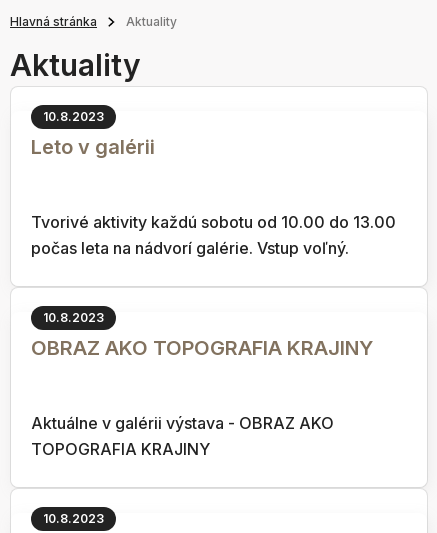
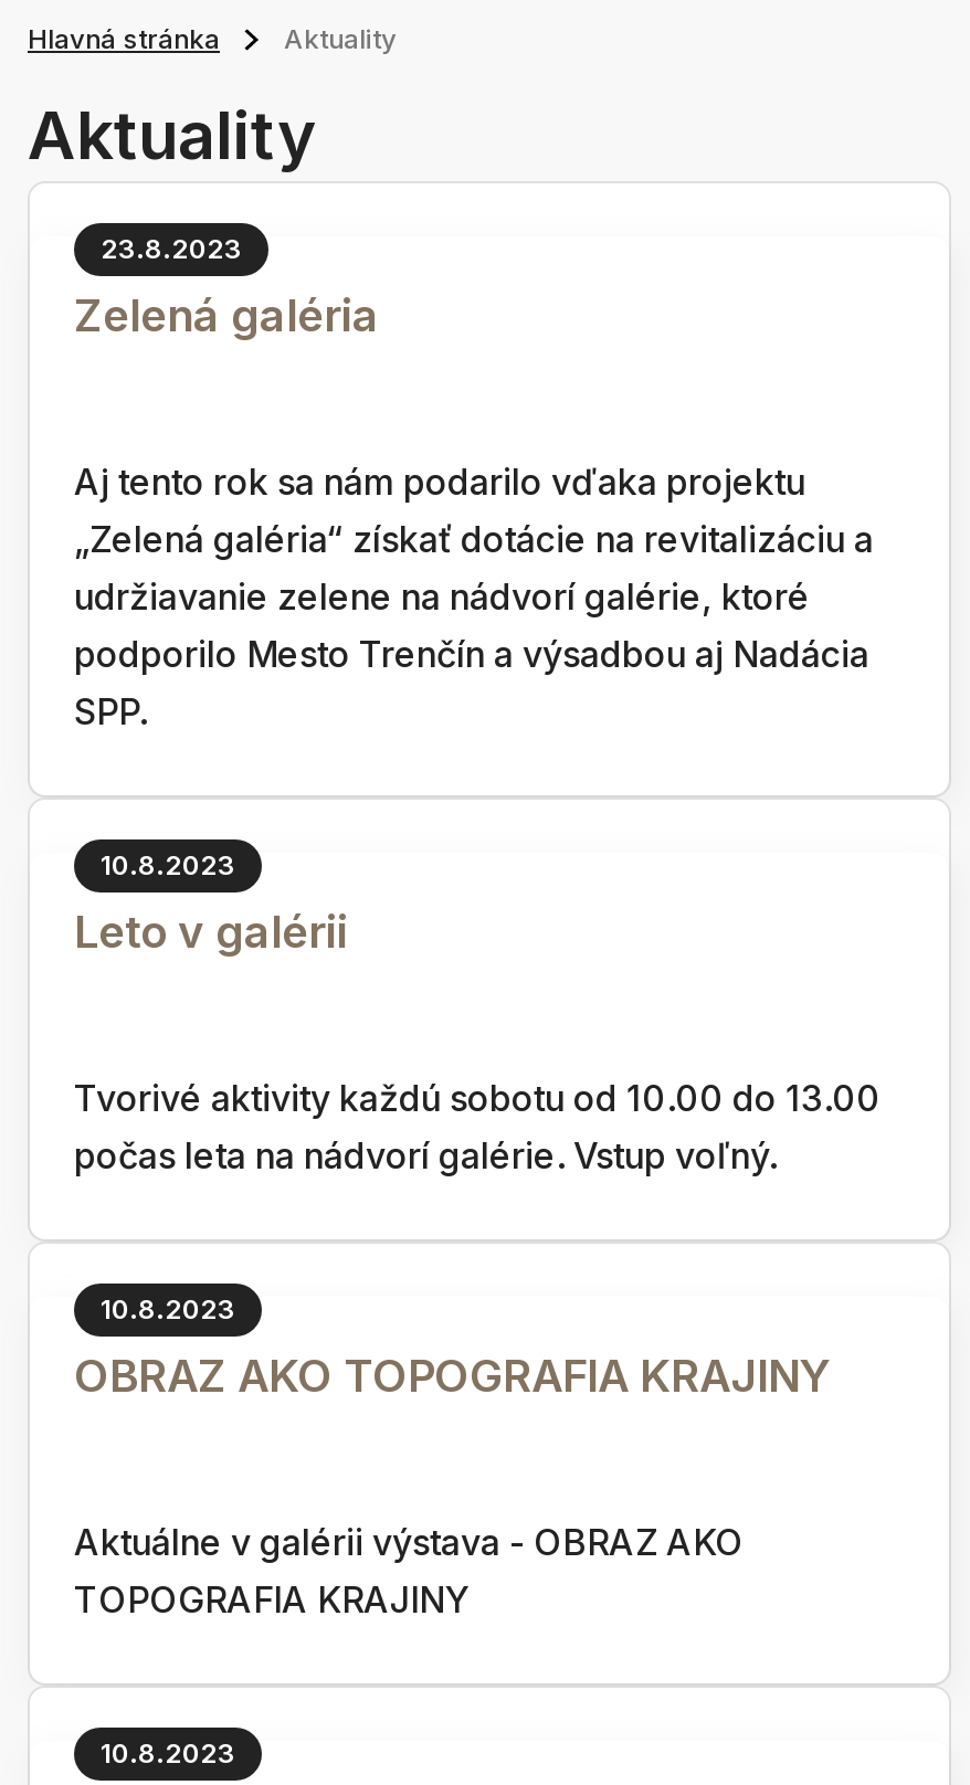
none -> [74,232,874,733] 23.8.2023 | Zelená galéria | Aj tento rok sa nám podarilo vďaka projektu | „Zelená galéria“ získať dotácie na revitalizáciu a | udržiavanie zelene na nádvorí galérie, ktoré | podporilo Mesto Trenčín a výsadbou aj Nadácia | SPP.

